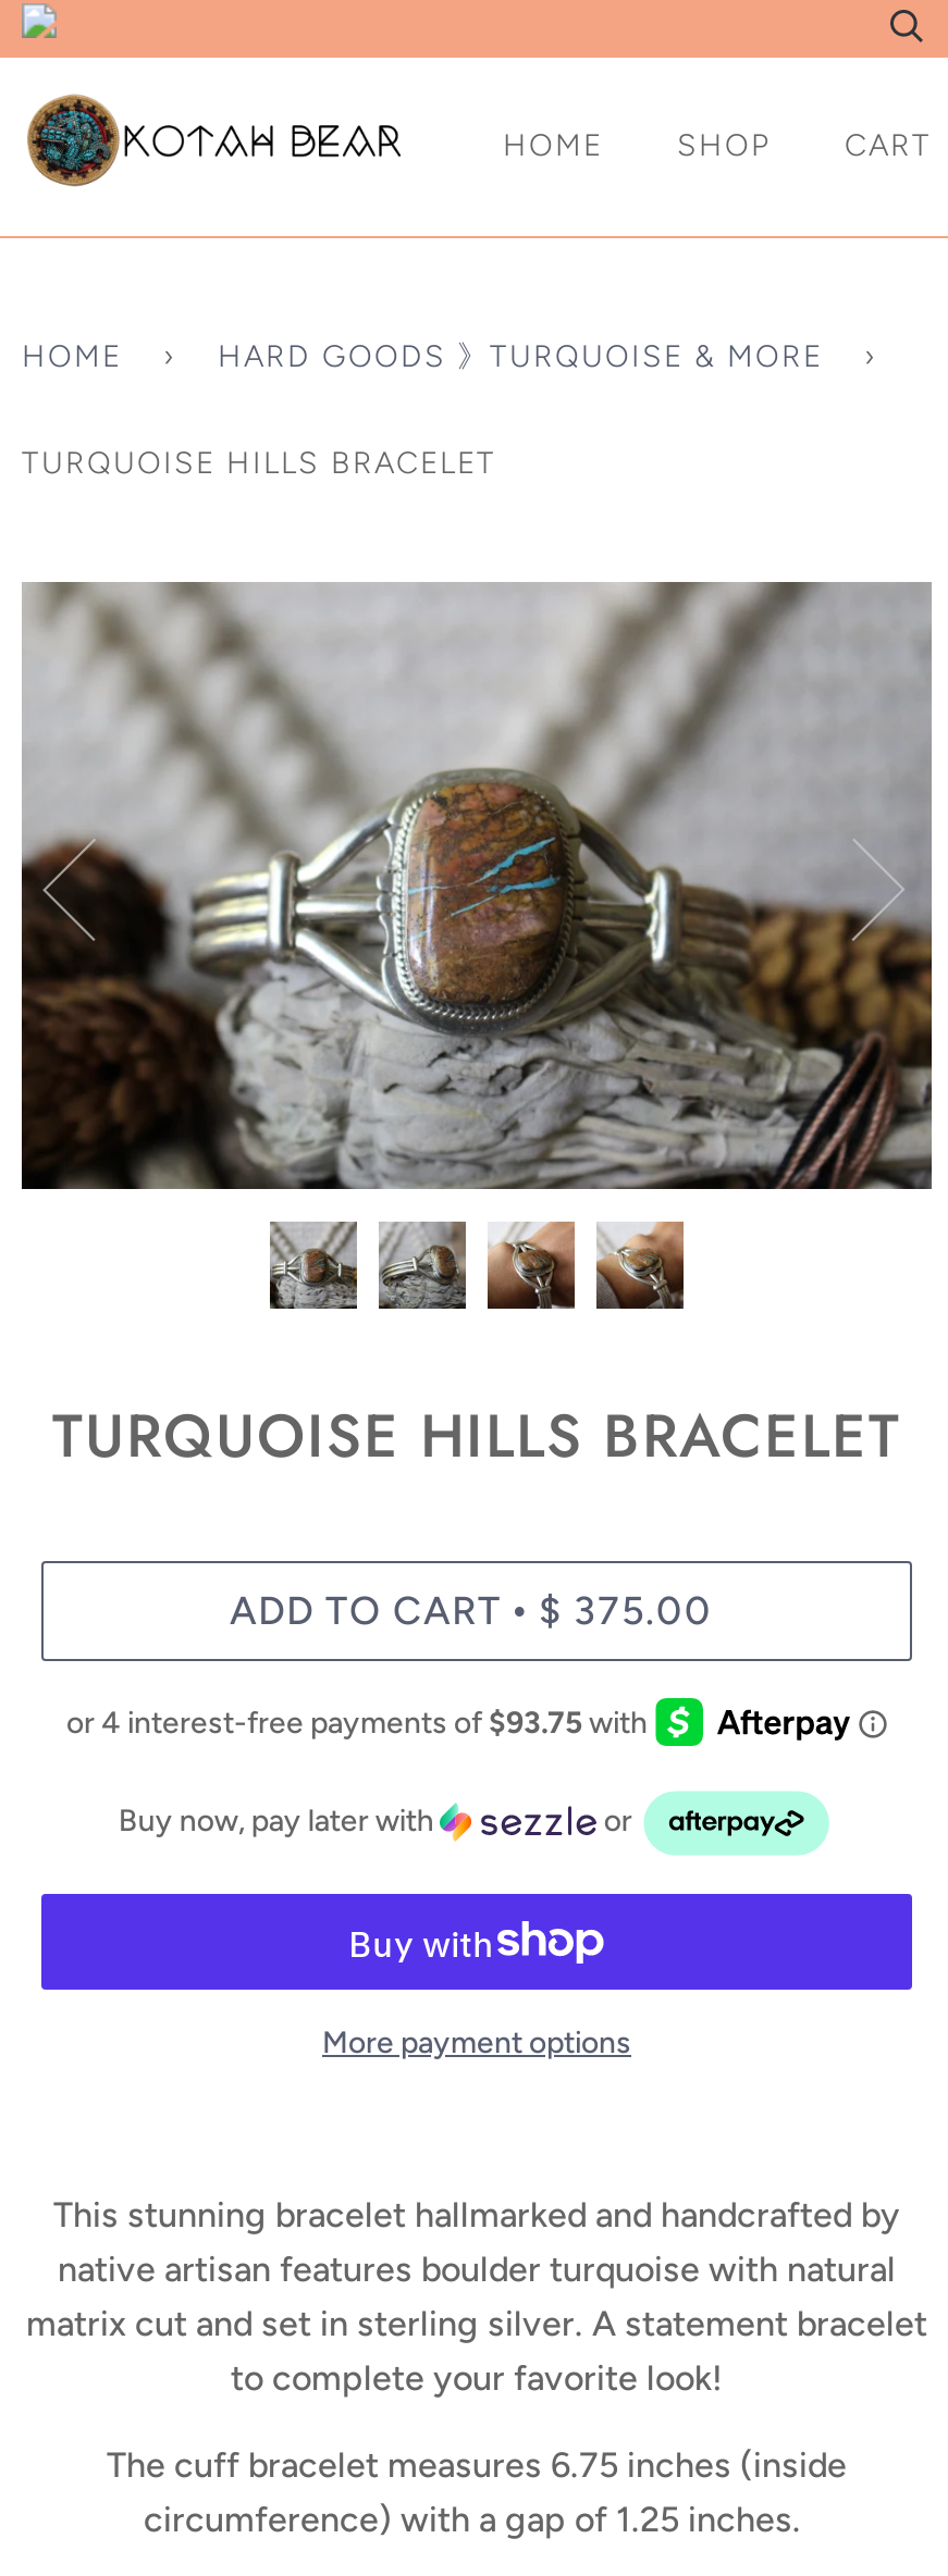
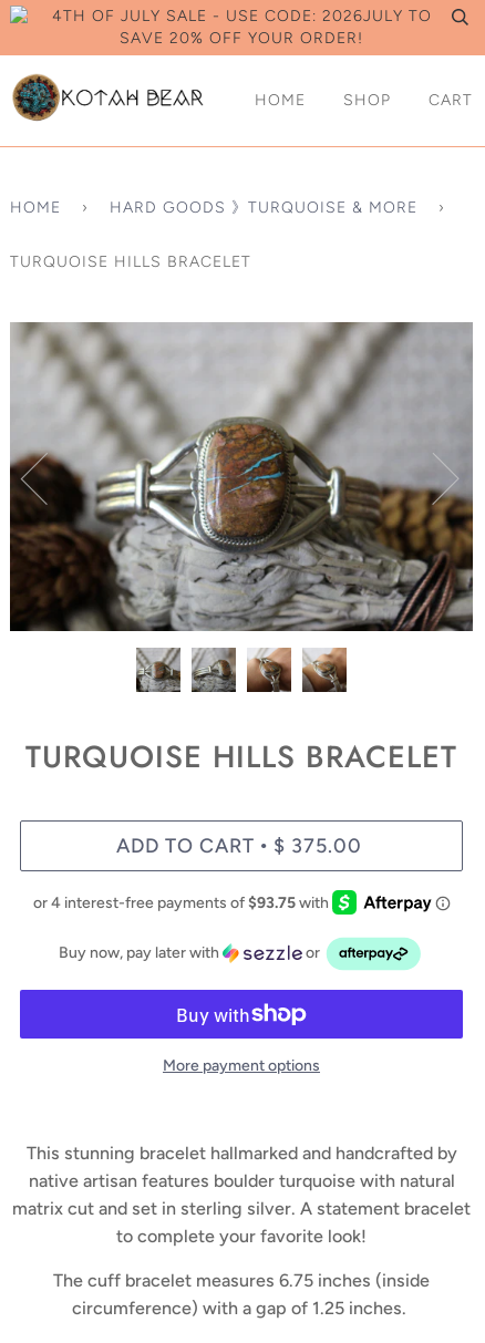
none -> [51,7,431,48] 4TH OF JULY SALE - USE CODE: 2026JULY TO | SAVE 20% OFF YOUR ORDER!

